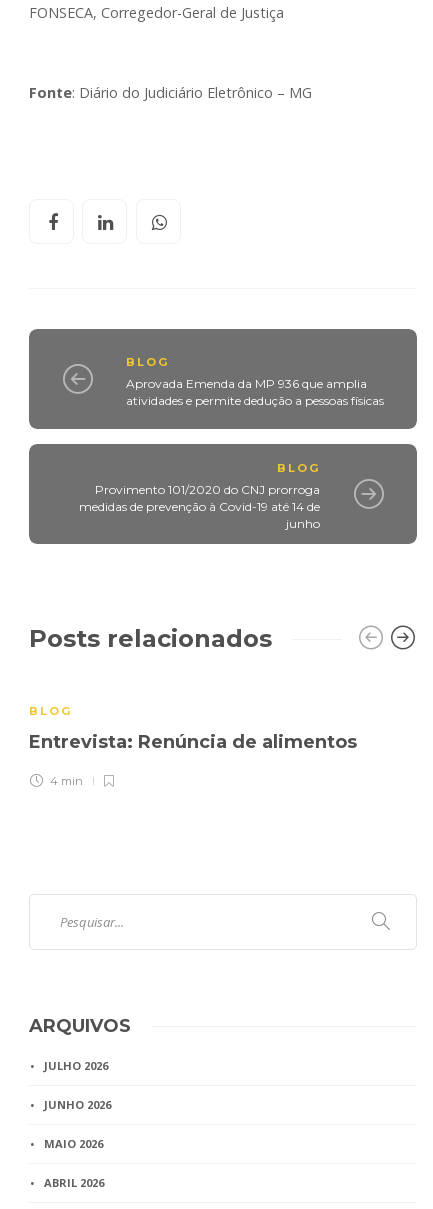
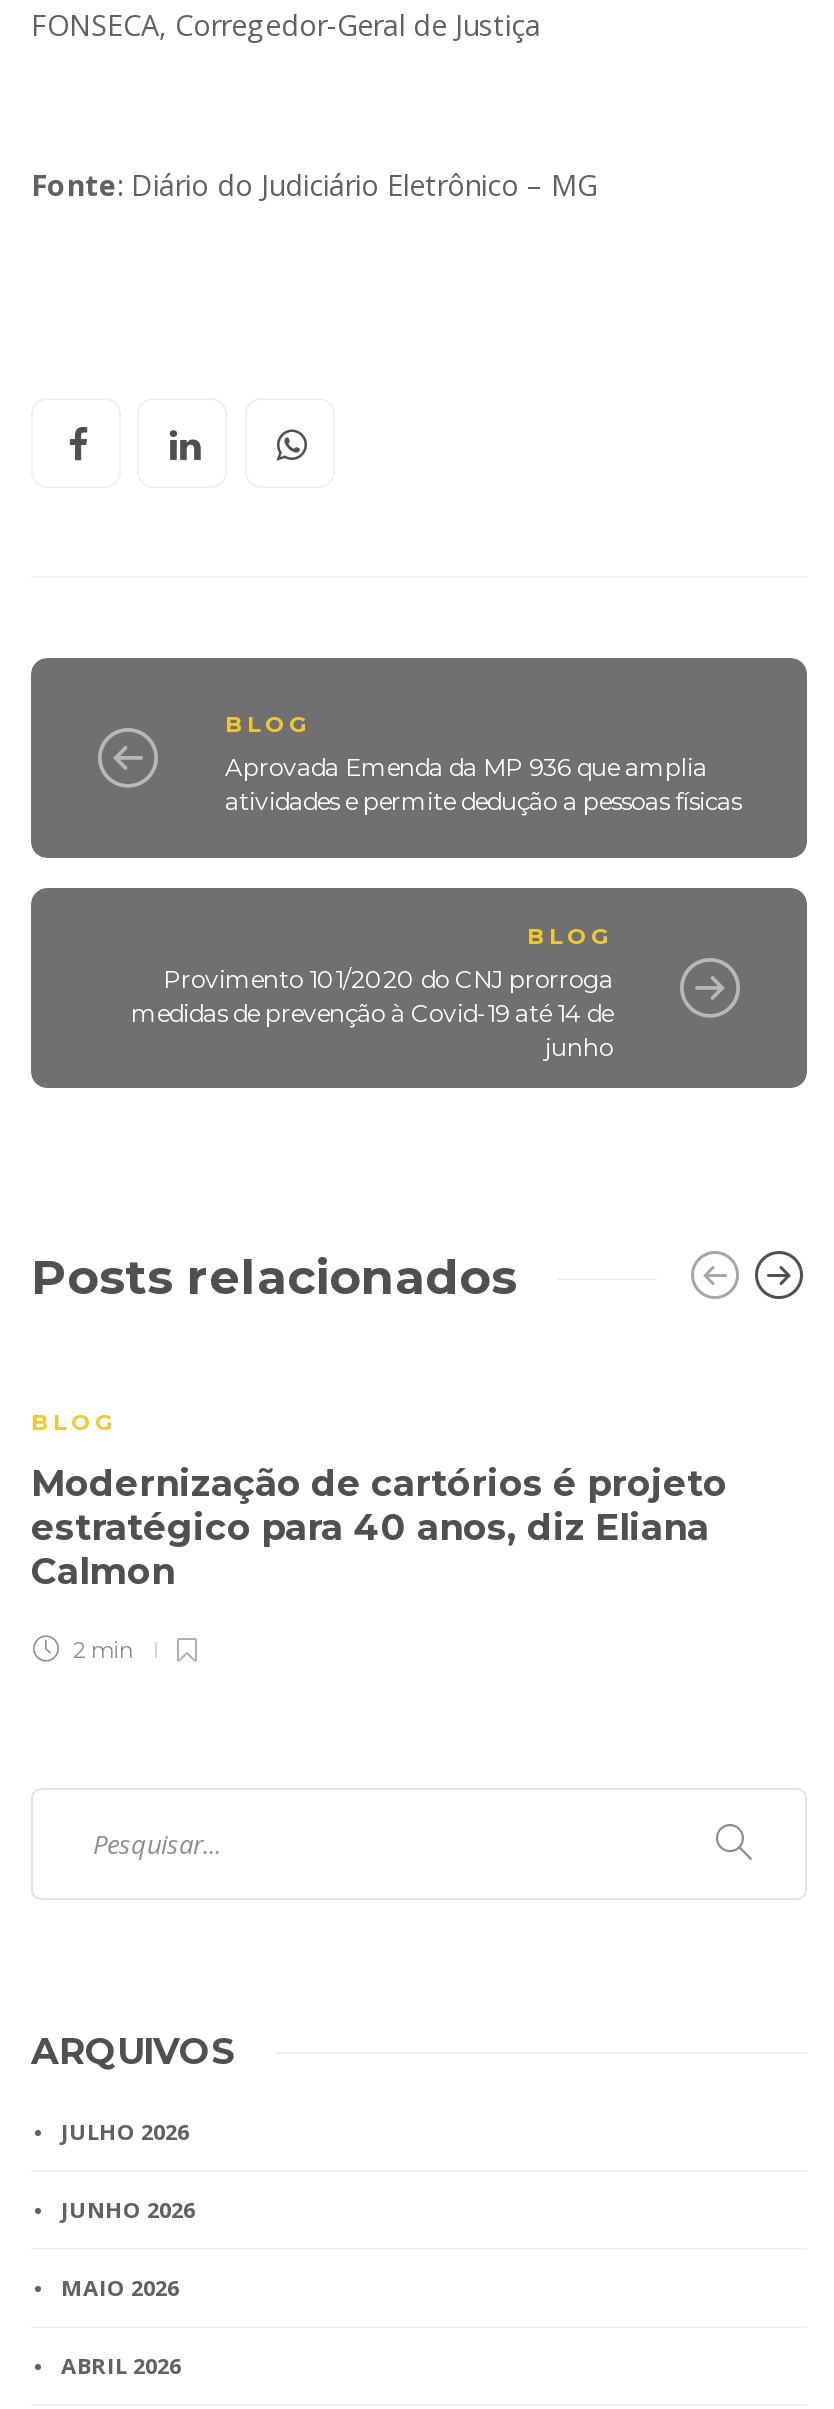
[29,731,362,753] Entrevista: Renúncia de alimentos -> [31,1463,727,1595] Modernização de cartórios é projeto | estratégico para 40 anos, diz Eliana | Calmon
[47,774,83,788] 4 min -> [67,1637,135,1665] 2 min

